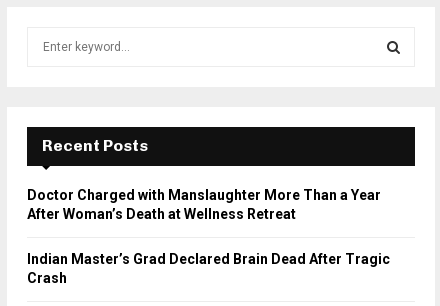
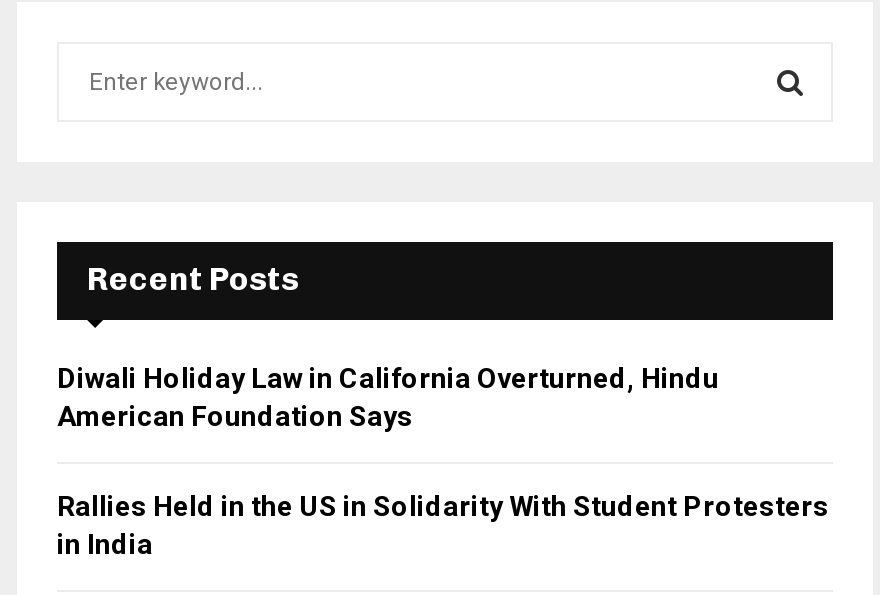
[27,187,381,222] Doctor Charged with Manslaughter More Than a Year | After Woman’s Death at Wellness Retreat -> [57,362,719,432] Diwali Holiday Law in California Overturned, Hindu | American Foundation Says
[27,251,390,286] Indian Master’s Grad Declared Brain Dead After Tragic | Crash -> [57,490,829,560] Rallies Held in the US in Solidarity With Student Protesters | in India

